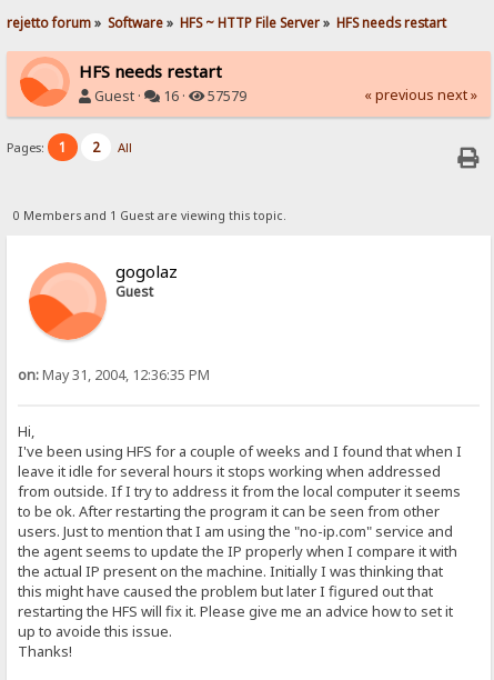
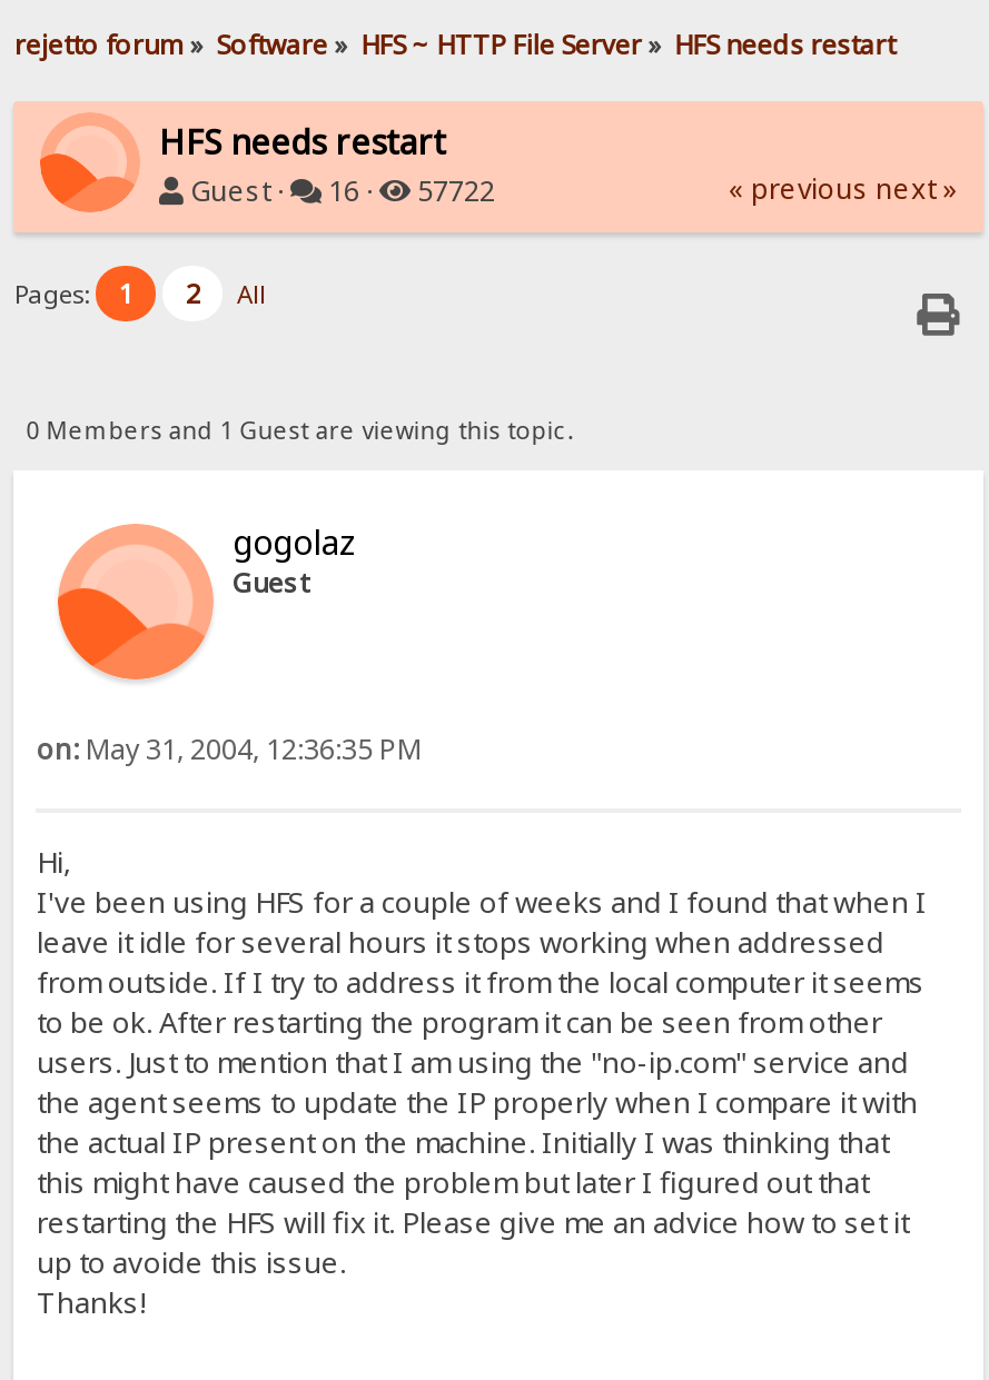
[205,86,247,105] 57579 -> [411,172,495,210] 57722

